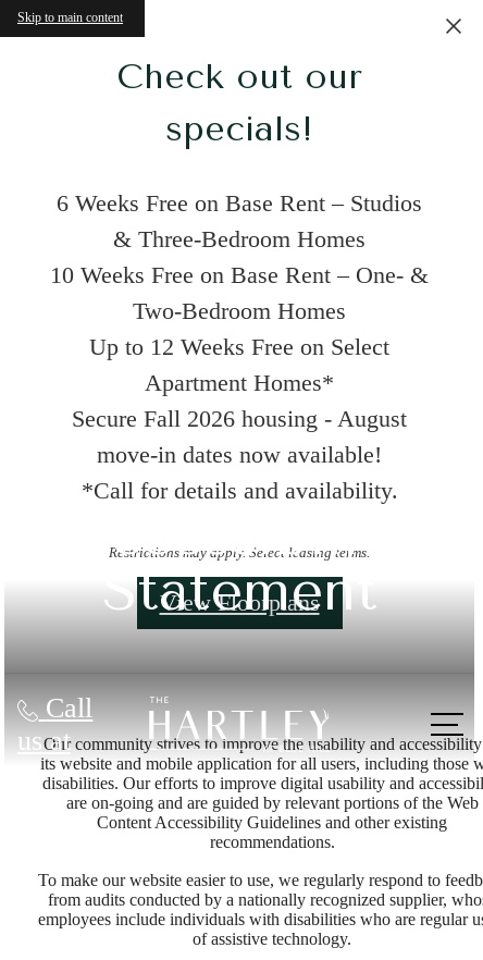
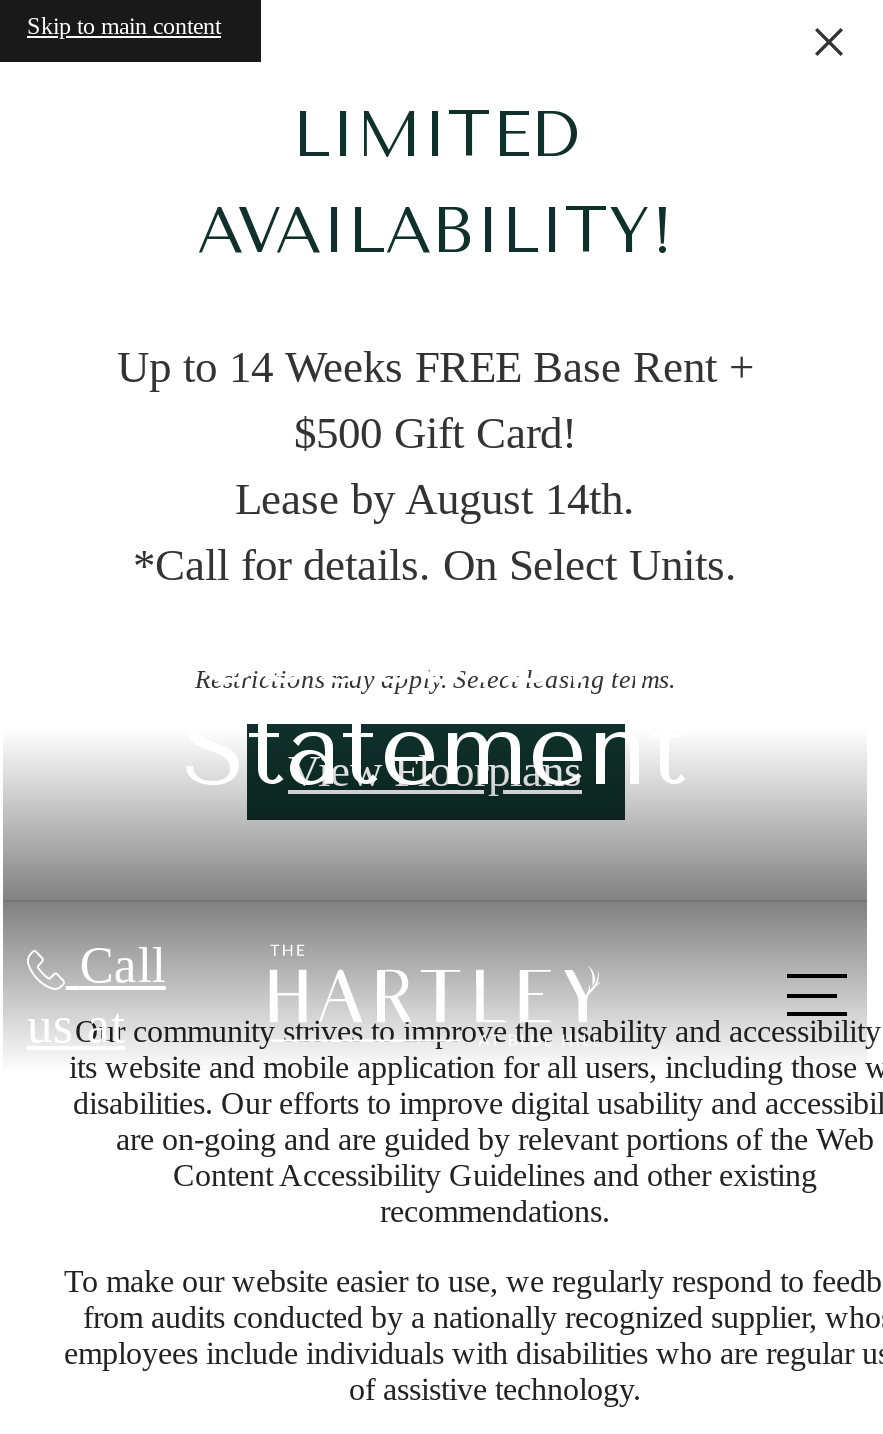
[116,57,362,149] Check out our | specials! -> [197,98,673,268] LIMITED | AVAILABILITY!
[50,190,429,504] 6 Weeks Free on Base Rent – Studios | & Three-Bedroom Homes | 10 Weeks Free on Base Rent – One- & | Two-Bedroom Homes | Up to 12 Weeks Free on Select | Apartment Homes* | Secure Fall 2026 housing - August | move-in dates now available! | *Call for details and availability. -> [117,343,753,591] Up to 14 Weeks FREE Base Rent + | $500 Gift Card! | Lease by August 14th. | *Call for details. On Select Units.

